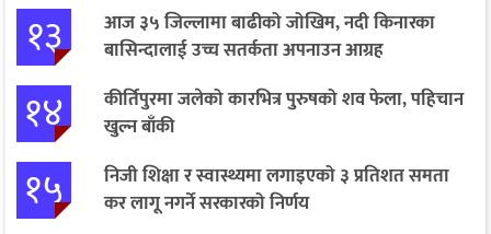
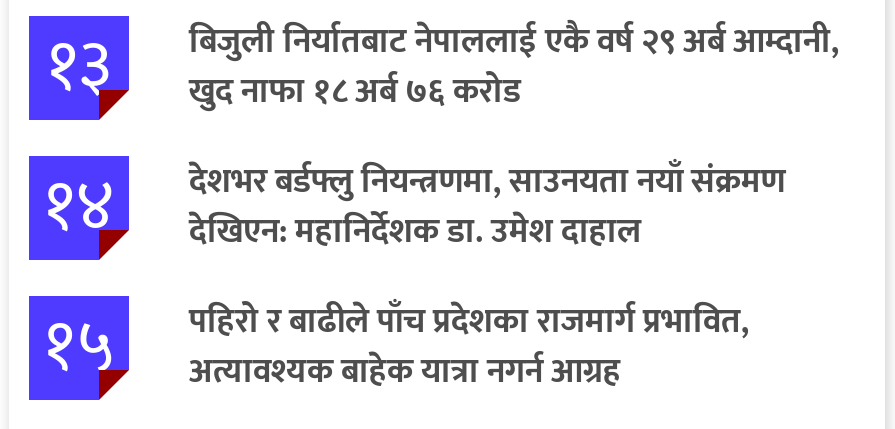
[104,8,435,66] आज ३५ जिल्लामा बाढीको जोखिम, नदी किनारका | बासिन्दालाई उच्च सतर्कता अपनाउन आग्रह -> [189,14,839,120] बिजुली निर्यातबाट नेपाललाई एकै वर्ष २९ अर्ब आम्दानी, | खुद नाफा १८ अर्ब ७६ करोड
[104,84,464,142] कीर्तिपुरमा जलेको कारभित्र पुरुषको शव फेला, पहिचान | खुल्न बाँकी -> [189,154,785,260] देशभर बर्डफ्लु नियन्त्रणमा, साउनयता नयाँ संक्रमण | देखिएन: महानिर्देशक डा. उमेश दाहाल
[104,161,449,219] निजी शिक्षा र स्वास्थ्यमा लगाइएको ३ प्रतिशत समता | कर लागू नगर्ने सरकारको निर्णय -> [189,294,749,400] पहिरो र बाढीले पाँच प्रदेशका राजमार्ग प्रभावित, | अत्यावश्यक बाहेक यात्रा नगर्न आग्रह

